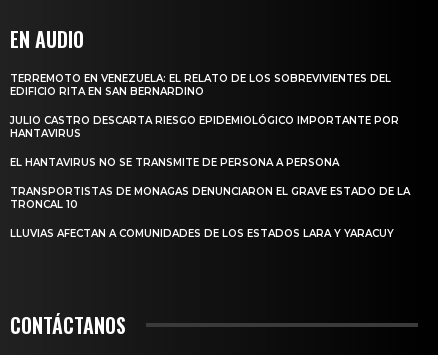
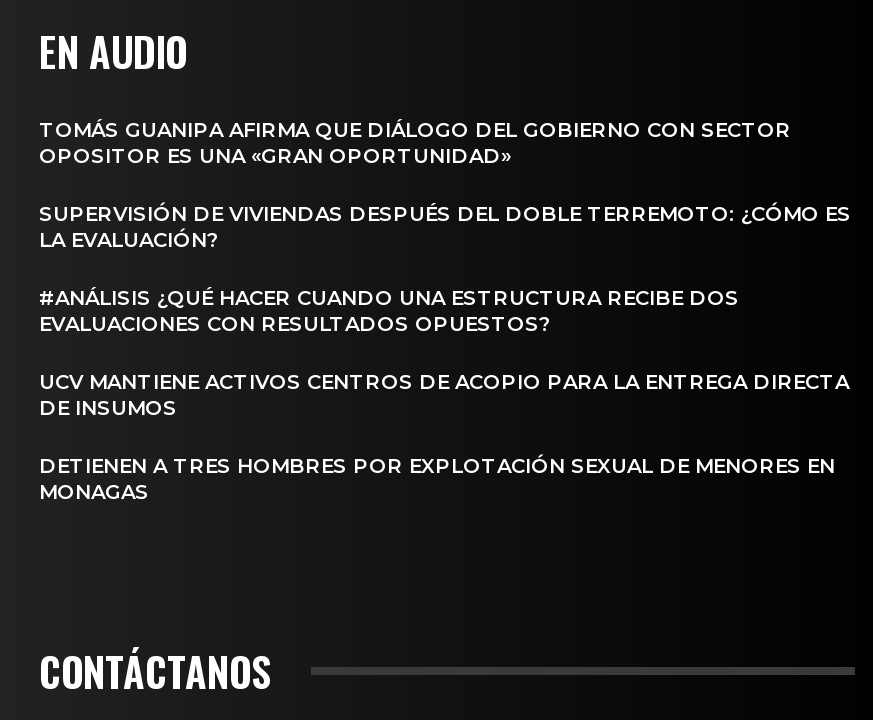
[10,72,391,98] TERREMOTO EN VENEZUELA: EL RELATO DE LOS SOBREVIVIENTES DEL | EDIFICIO RITA EN SAN BERNARDINO -> [39,117,791,169] TOMÁS GUANIPA AFIRMA QUE DIÁLOGO DEL GOBIERNO CON SECTOR | OPOSITOR ES UNA «GRAN OPORTUNIDAD»
[10,114,399,140] JULIO CASTRO DESCARTA RIESGO EPIDEMIOLÓGICO IMPORTANTE POR | HANTAVIRUS -> [39,201,851,253] SUPERVISIÓN DE VIVIENDAS DESPUÉS DEL DOBLE TERREMOTO: ¿CÓMO ES | LA EVALUACIÓN?
[10,156,339,169] EL HANTAVIRUS NO SE TRANSMITE DE PERSONA A PERSONA -> [39,285,739,337] #ANÁLISIS ¿QUÉ HACER CUANDO UNA ESTRUCTURA RECIBE DOS | EVALUACIONES CON RESULTADOS OPUESTOS?
[10,185,410,211] TRANSPORTISTAS DE MONAGAS DENUNCIARON EL GRAVE ESTADO DE LA | TRONCAL 10 -> [39,369,849,421] UCV MANTIENE ACTIVOS CENTROS DE ACOPIO PARA LA ENTREGA DIRECTA | DE INSUMOS
[10,227,394,240] LLUVIAS AFECTAN A COMUNIDADES DE LOS ESTADOS LARA Y YARACUY -> [39,453,835,505] DETIENEN A TRES HOMBRES POR EXPLOTACIÓN SEXUAL DE MENORES EN | MONAGAS

